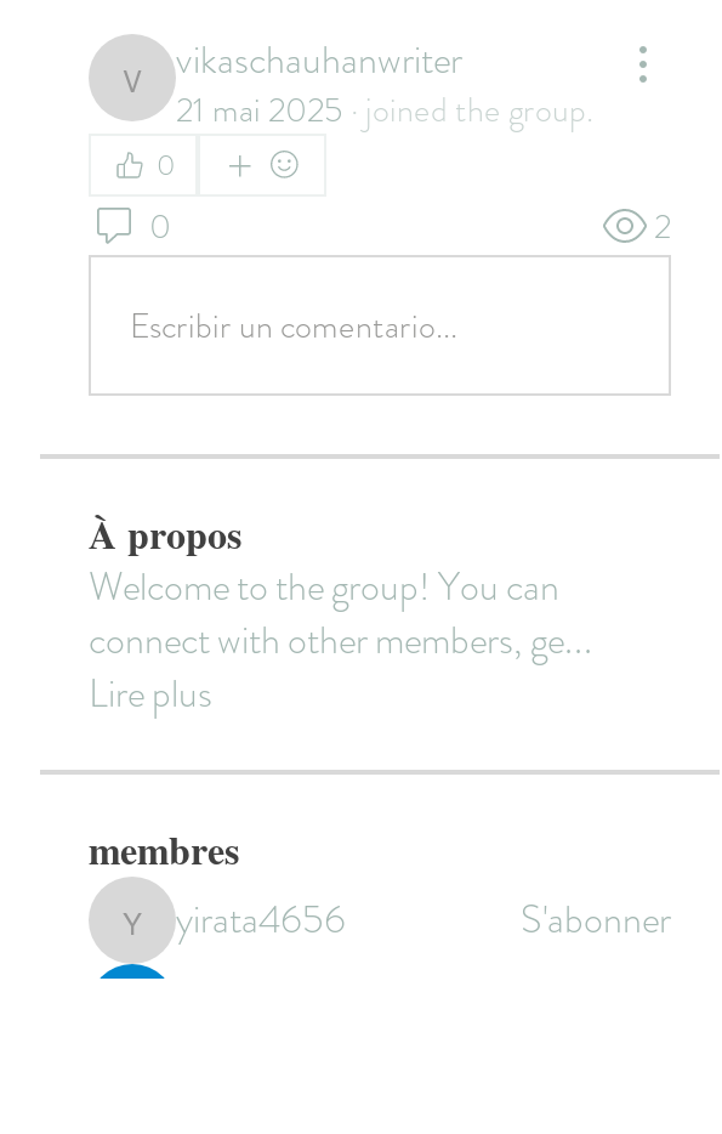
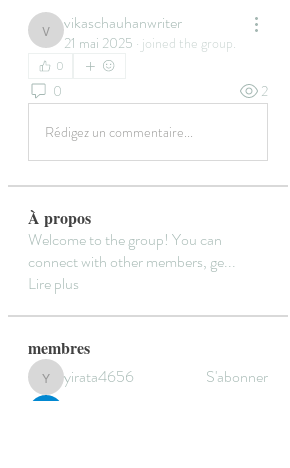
[130,300,457,348] Escribir un comentario... -> [45,121,193,141] Rédigez un commentaire...

